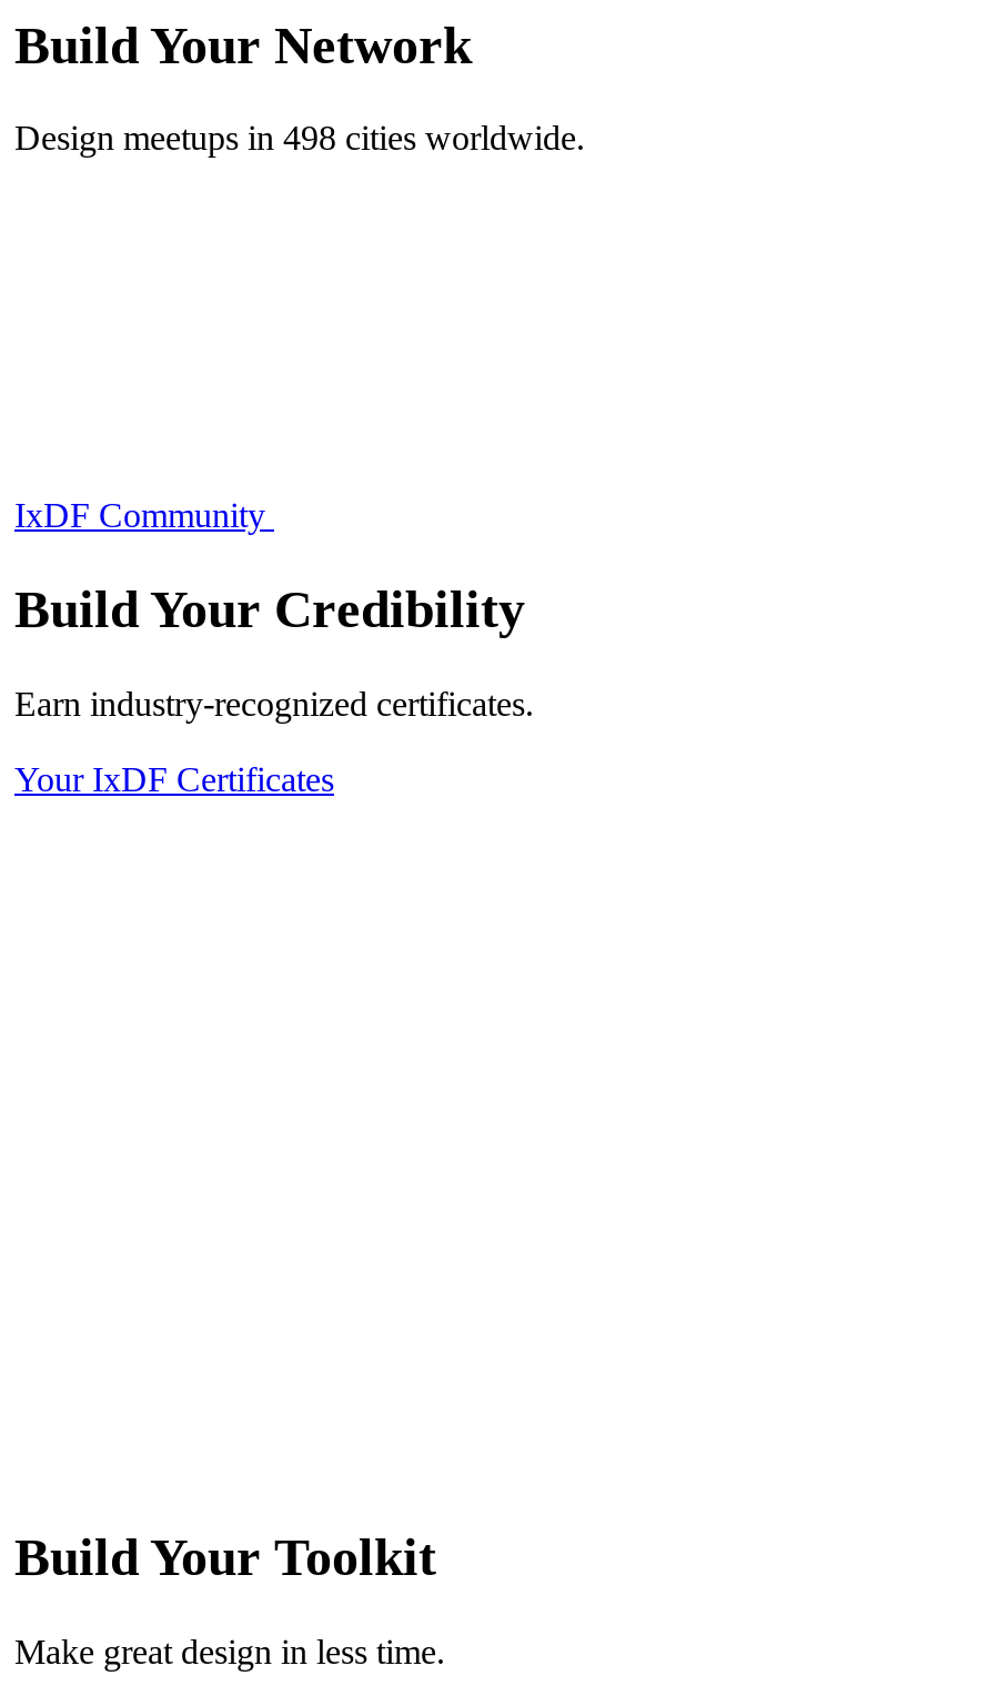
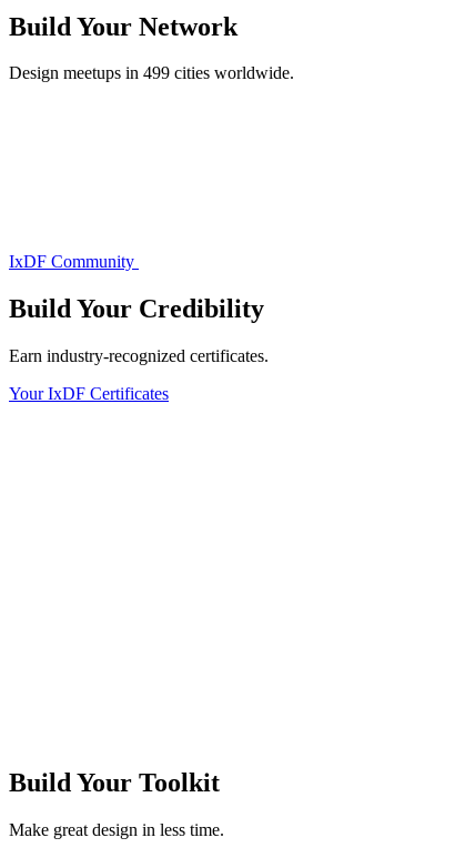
[14,120,585,157] Design meetups in 498 cities worldwide. -> [9,64,294,83] Design meetups in 499 cities worldwide.

